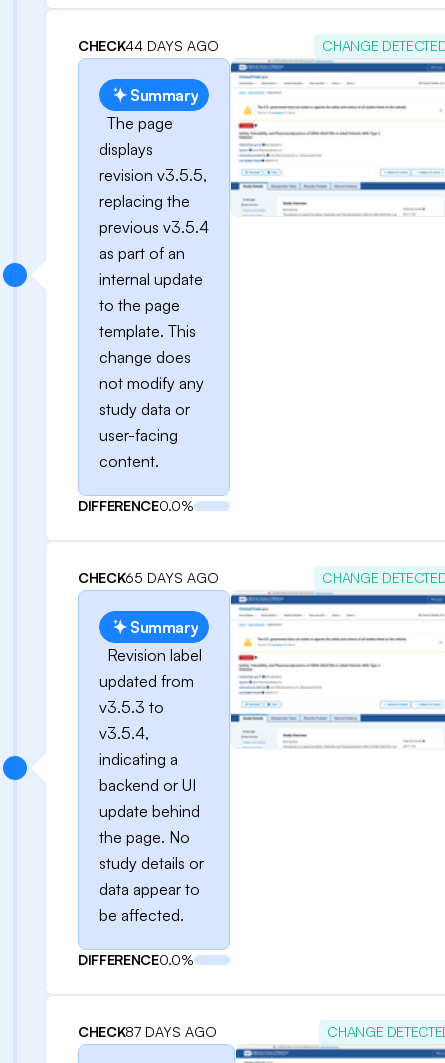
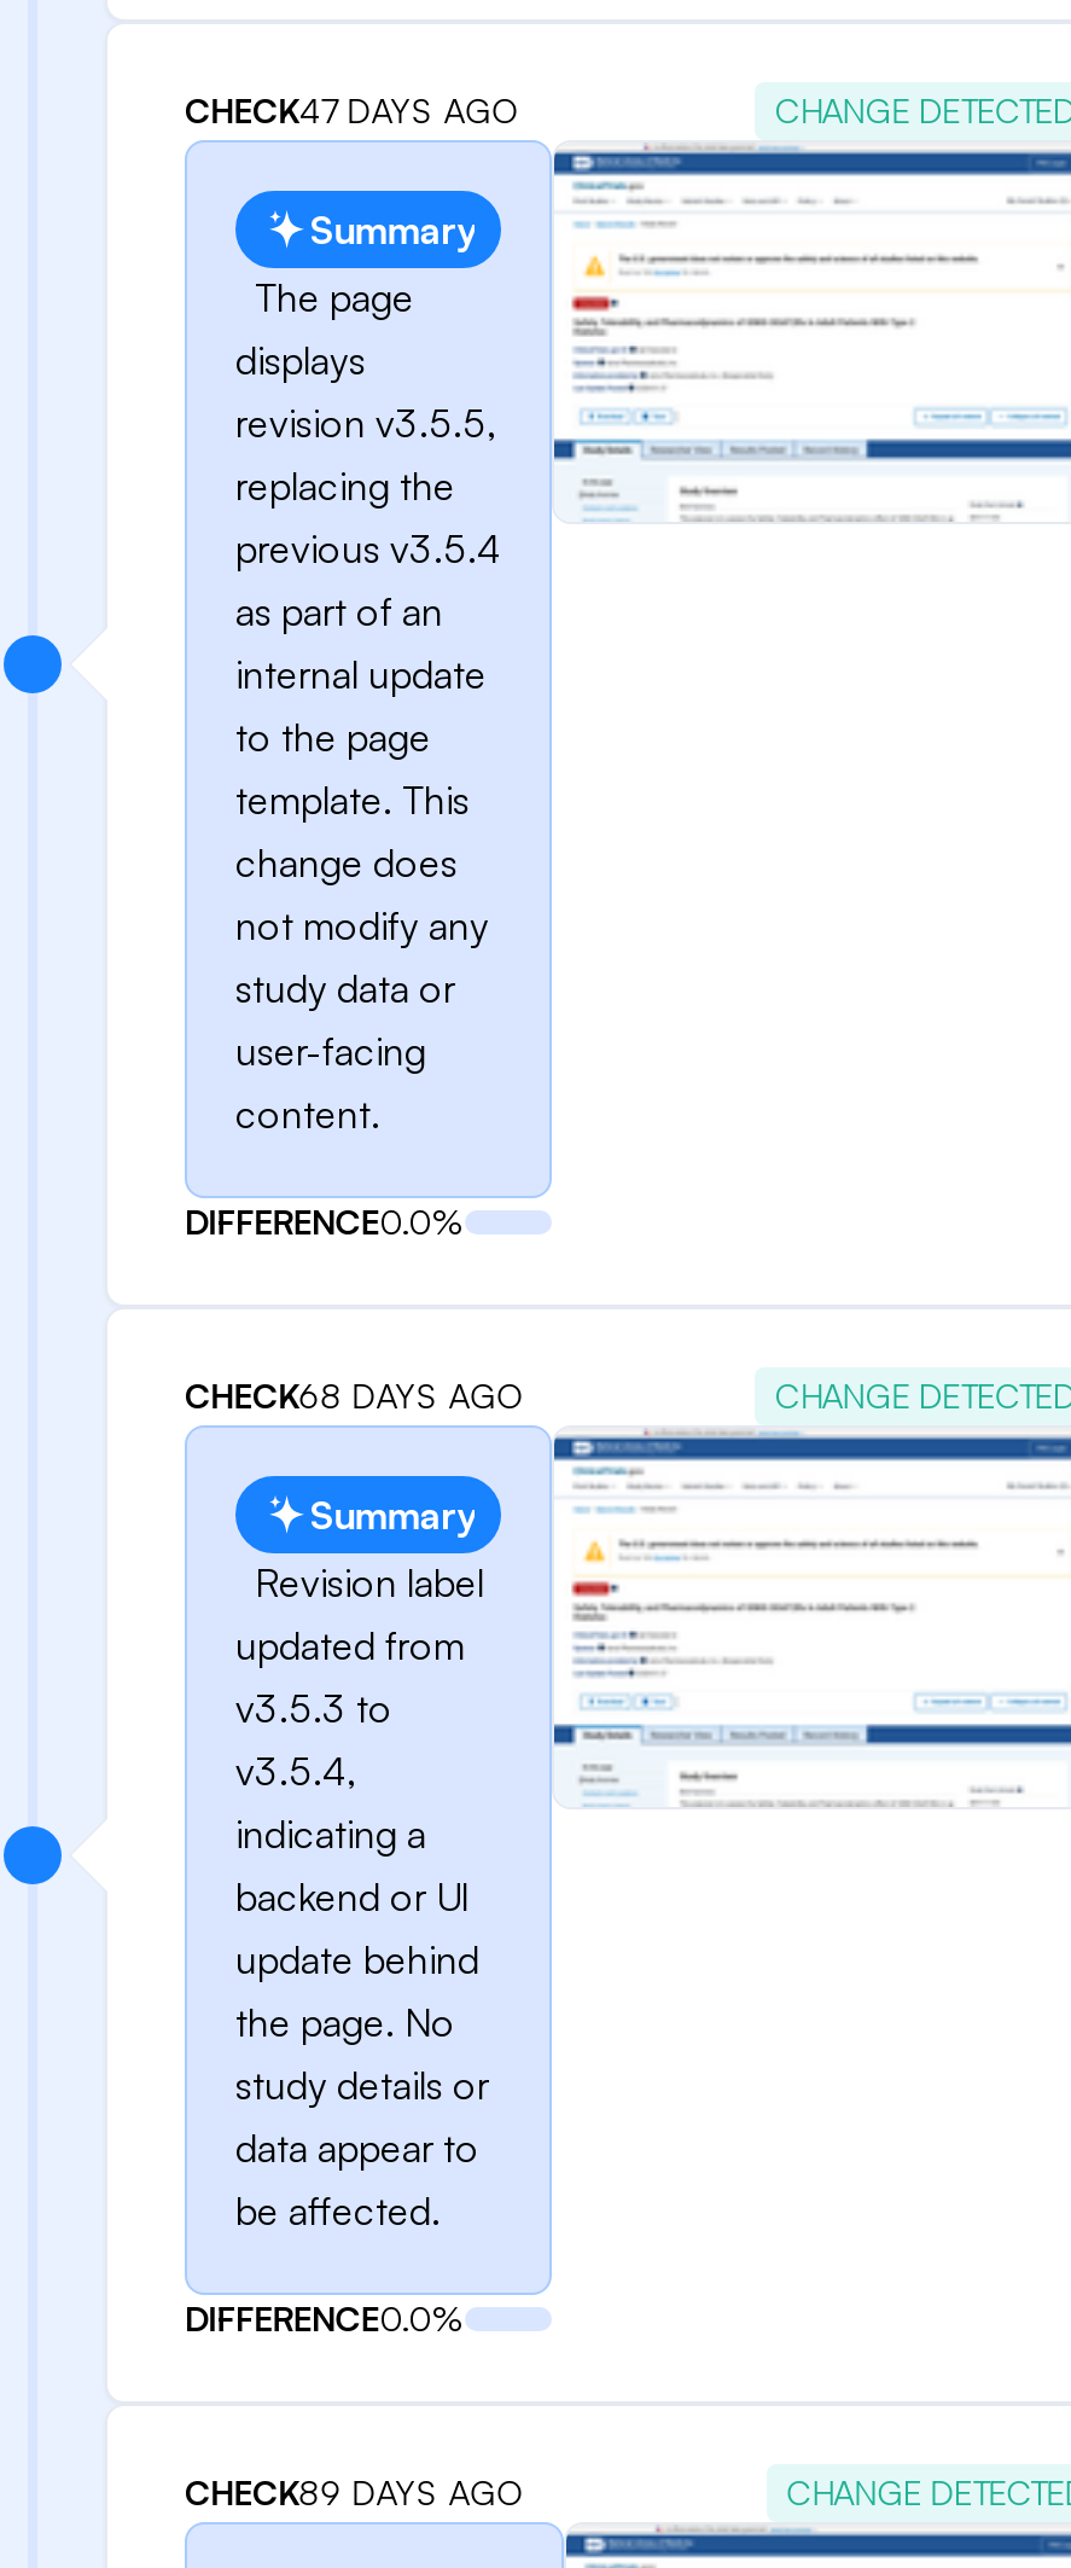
[78,37,219,54] CHECK44 DAYS AGO -> [185,89,521,130] CHECK47 DAYS AGO
[78,569,219,586] CHECK65 DAYS AGO -> [185,1375,526,1416] CHECK68 DAYS AGO
[78,1023,217,1040] CHECK87 DAYS AGO -> [185,2471,526,2512] CHECK89 DAYS AGO

